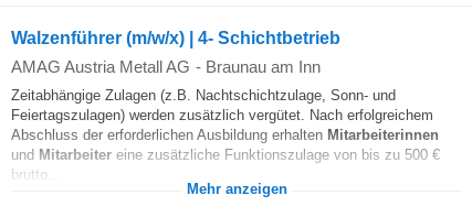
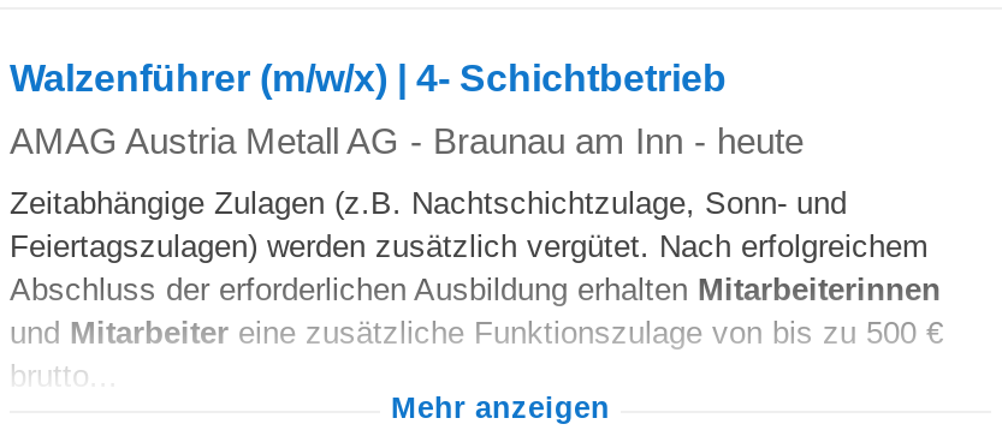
[11,57,321,76] AMAG Austria Metall AG - Braunau am Inn -> [10,120,804,161] AMAG Austria Metall AG - Braunau am Inn - heute

